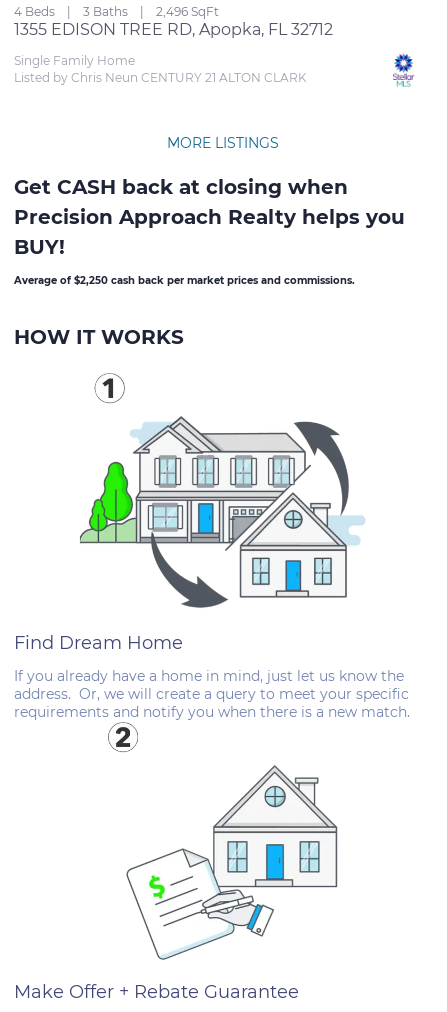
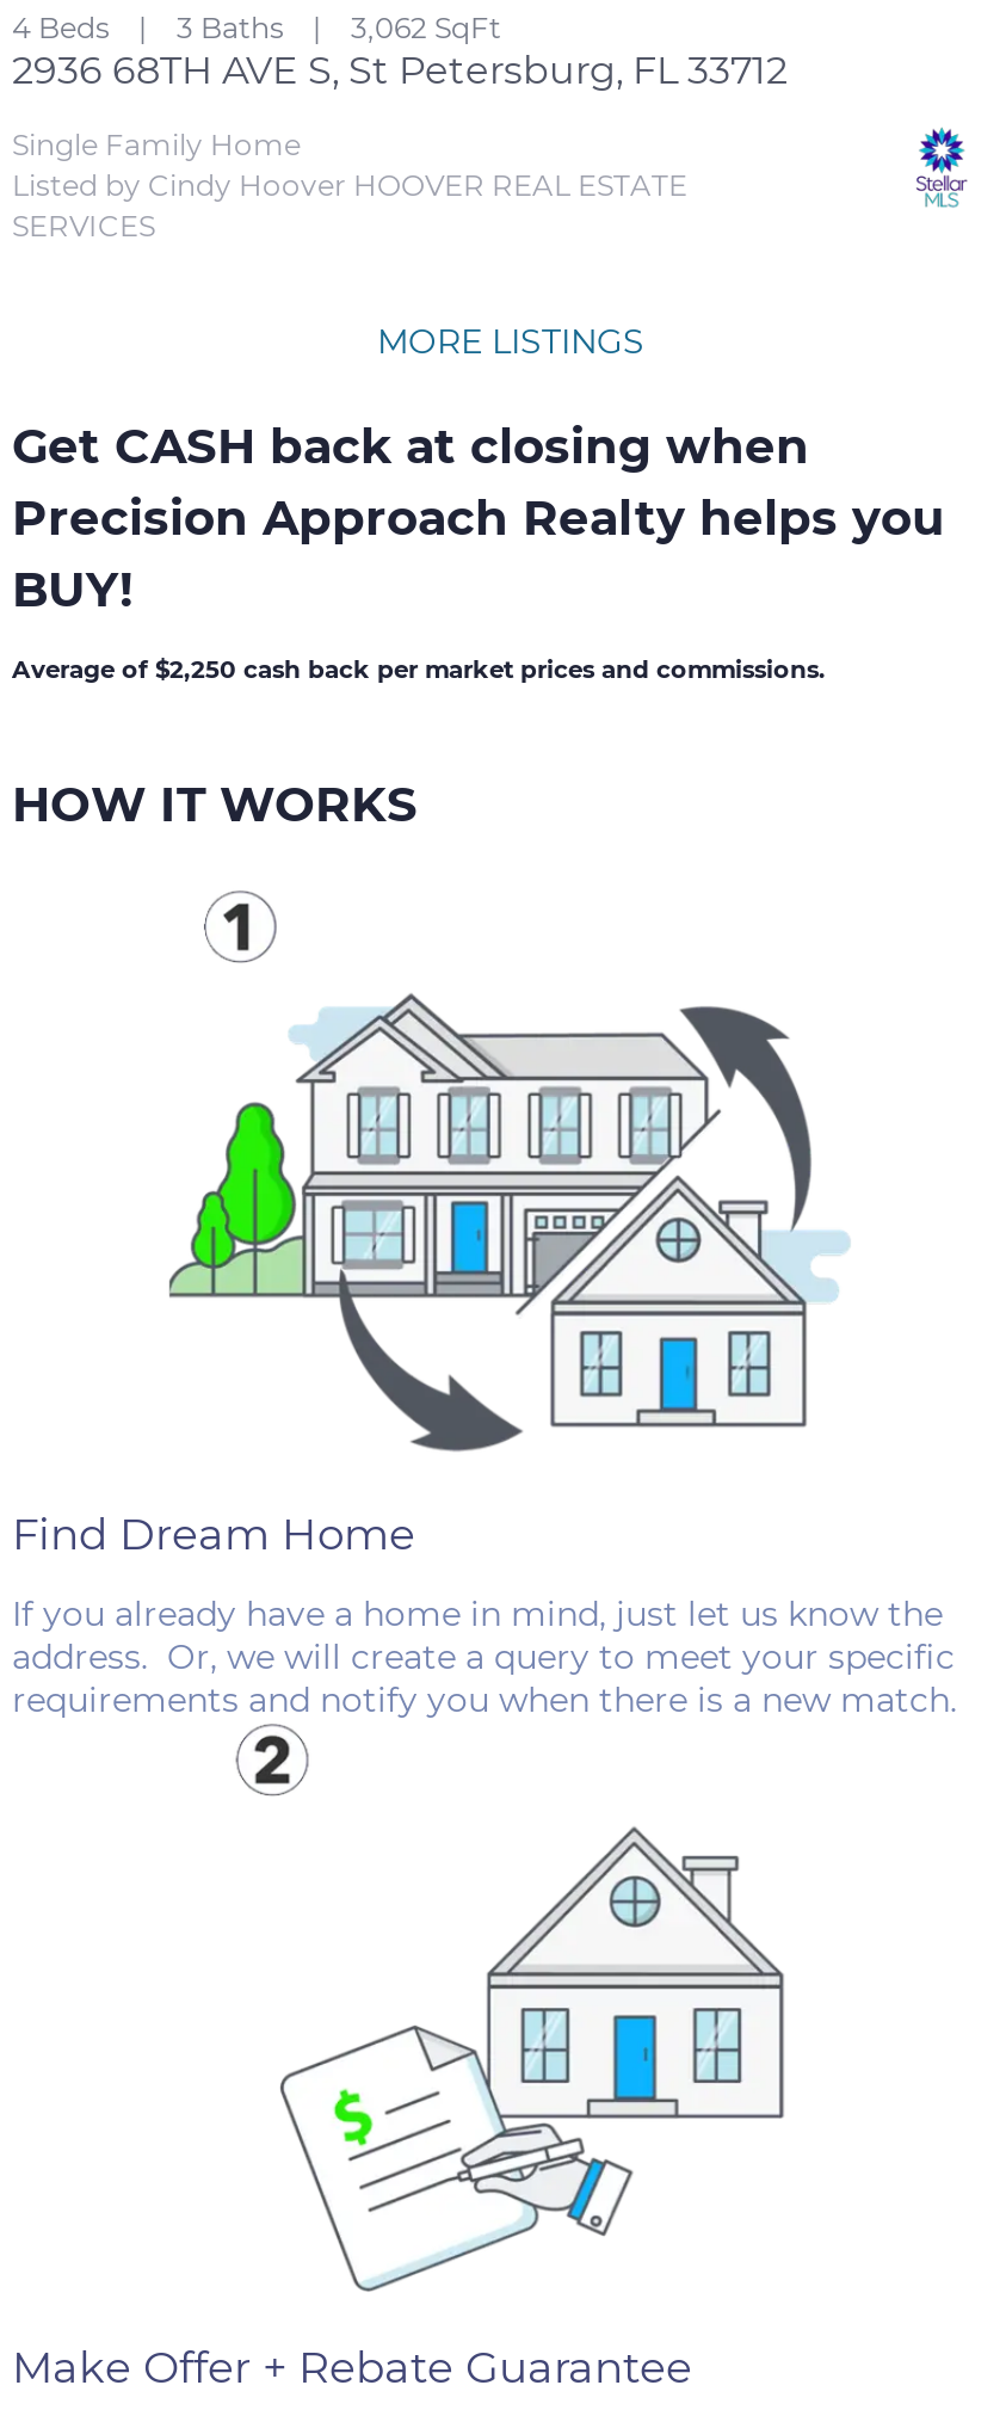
[14,4,333,39] 2,496 SqFt | 1355 EDISON TREE RD, Apopka, FL 32712 -> [12,10,788,93] 3,062 SqFt | 2936 68TH AVE S, St Petersburg, FL 33712
[14,70,307,85] Listed by Chris Neun CENTURY 21 ALTON CLARK -> [12,167,687,244] Listed by Cindy Hoover HOOVER REAL ESTATE | SERVICES

